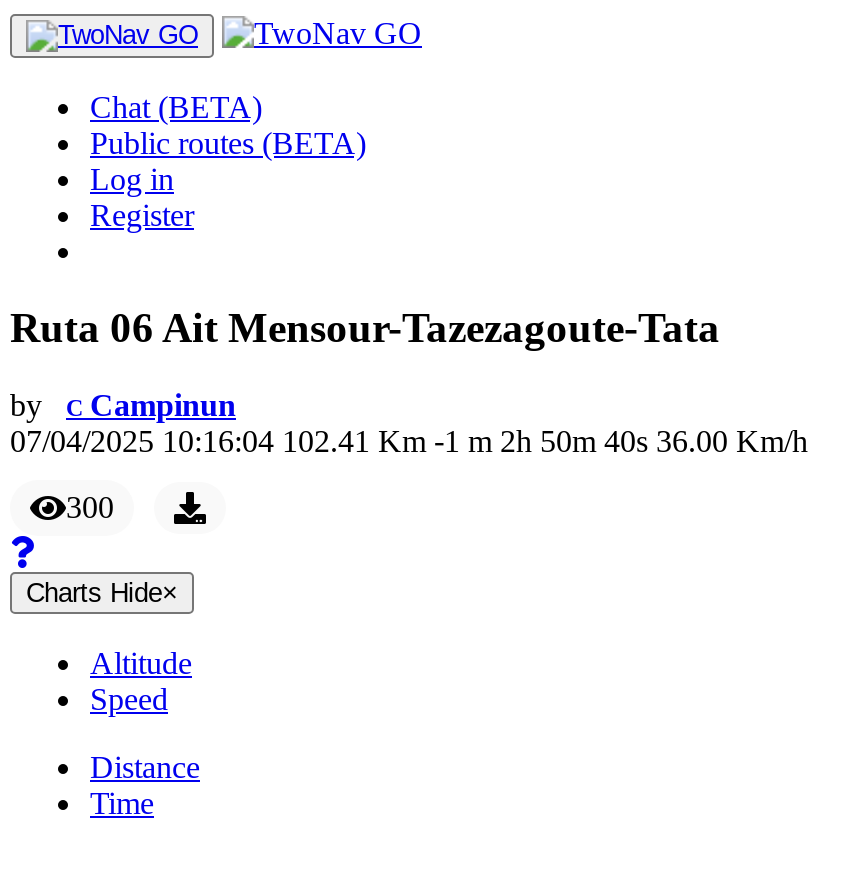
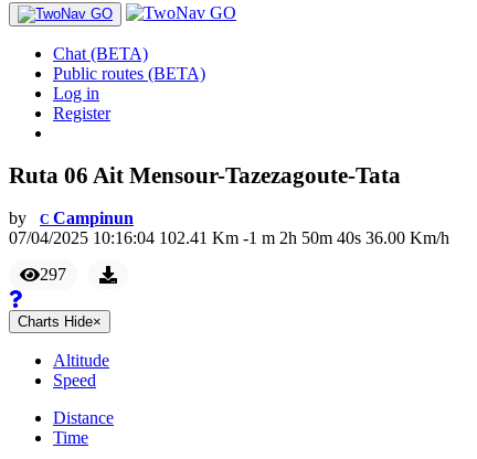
[66,489,114,523] 300 -> [40,264,66,283] 297

